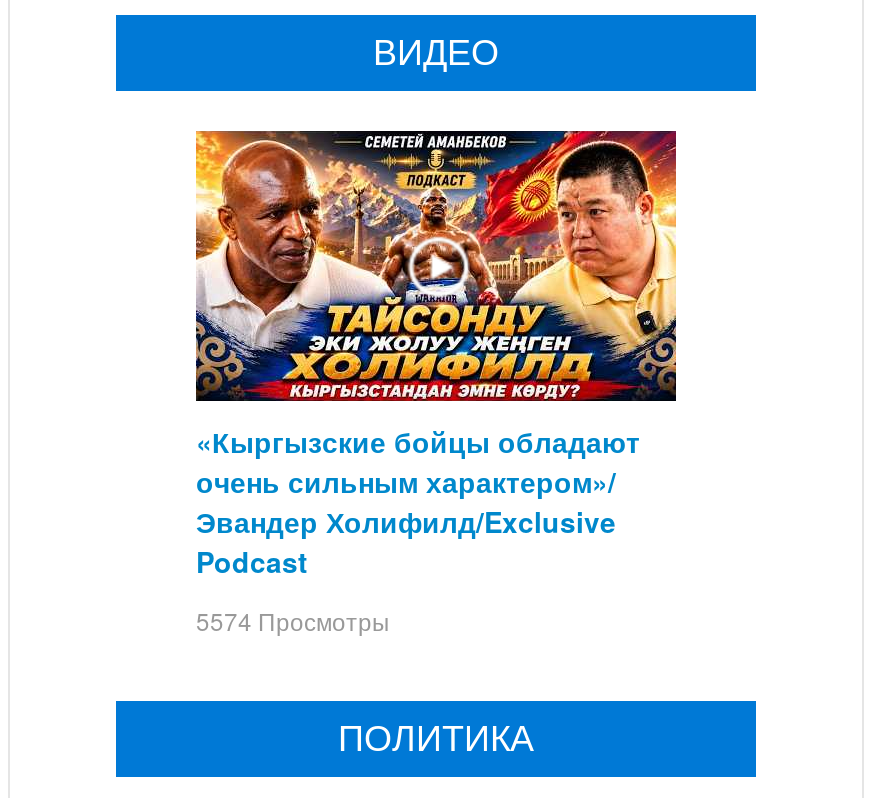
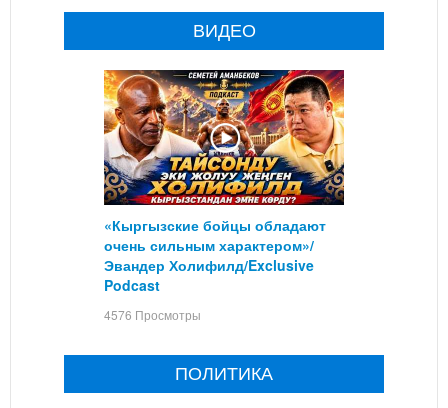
[196,603,390,637] 5574 Просмотры -> [104,306,201,323] 4576 Просмотры

